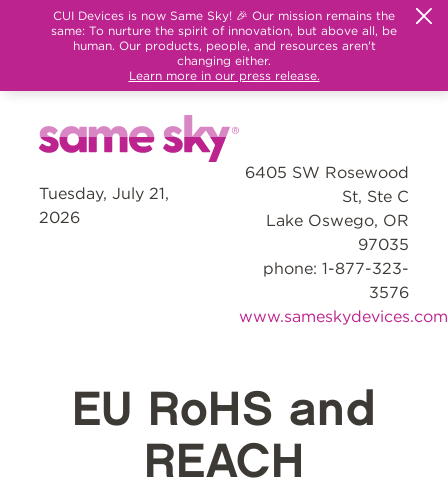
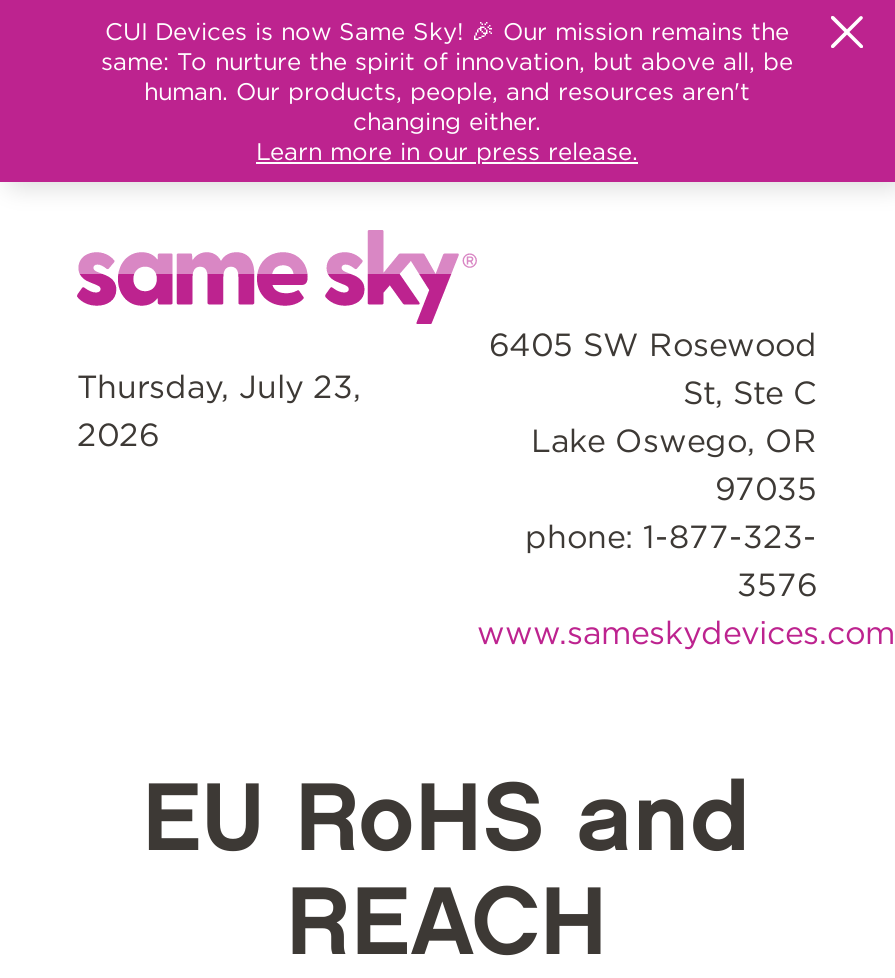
[39,184,169,203] Tuesday, July 21, -> [77,368,361,406] Thursday, July 23,

